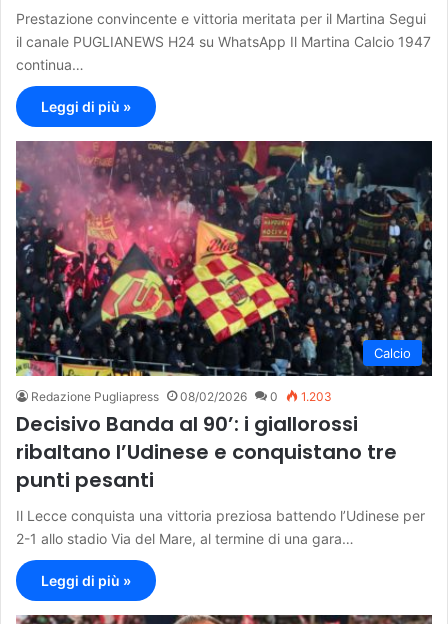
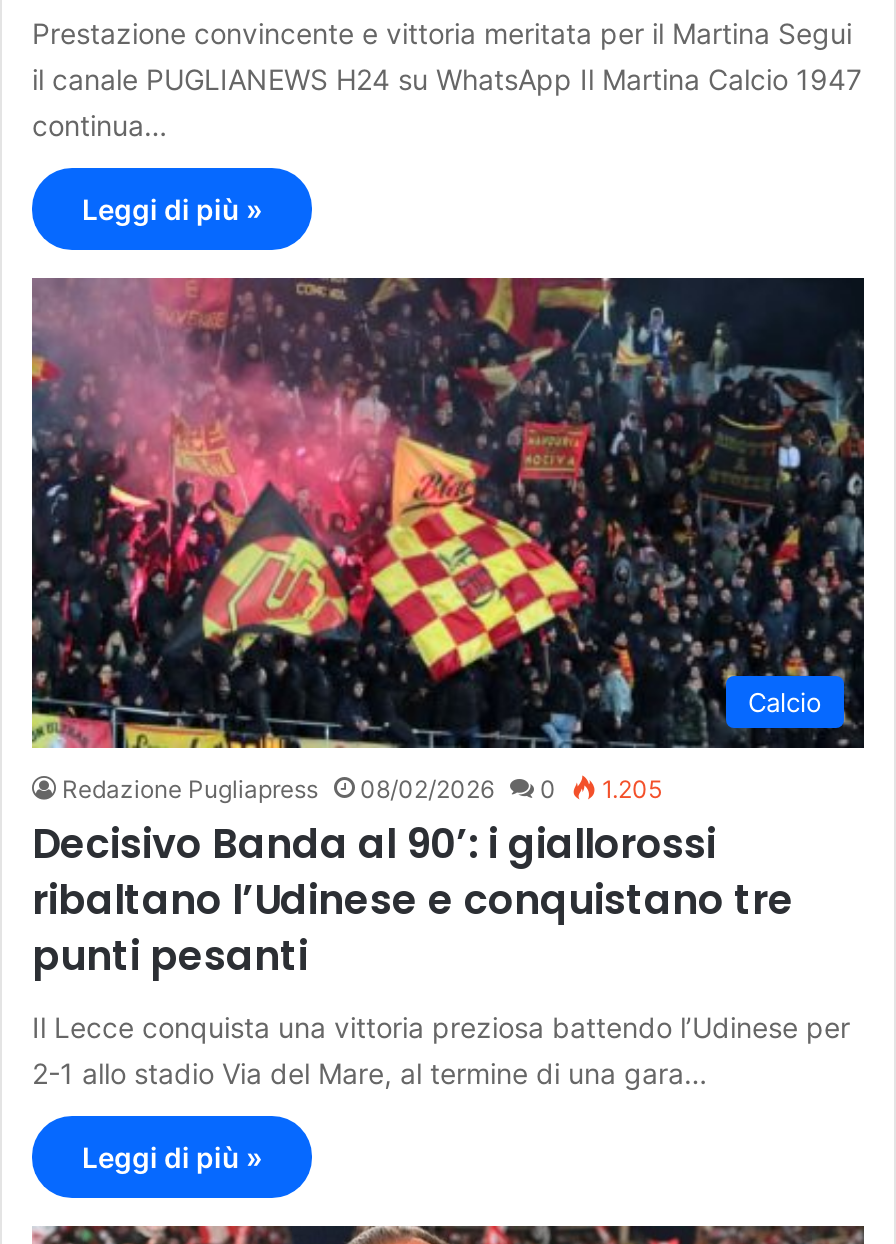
[31,389,332,404] Redazione Pugliapress 08/02/2026 0 1.203 -> [62,774,662,804] Redazione Pugliapress 08/02/2026 0 1.205

